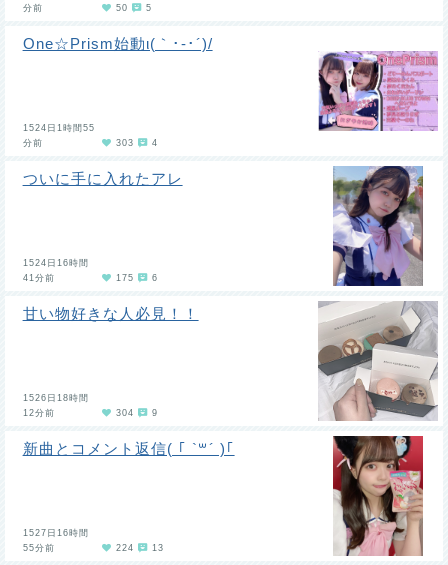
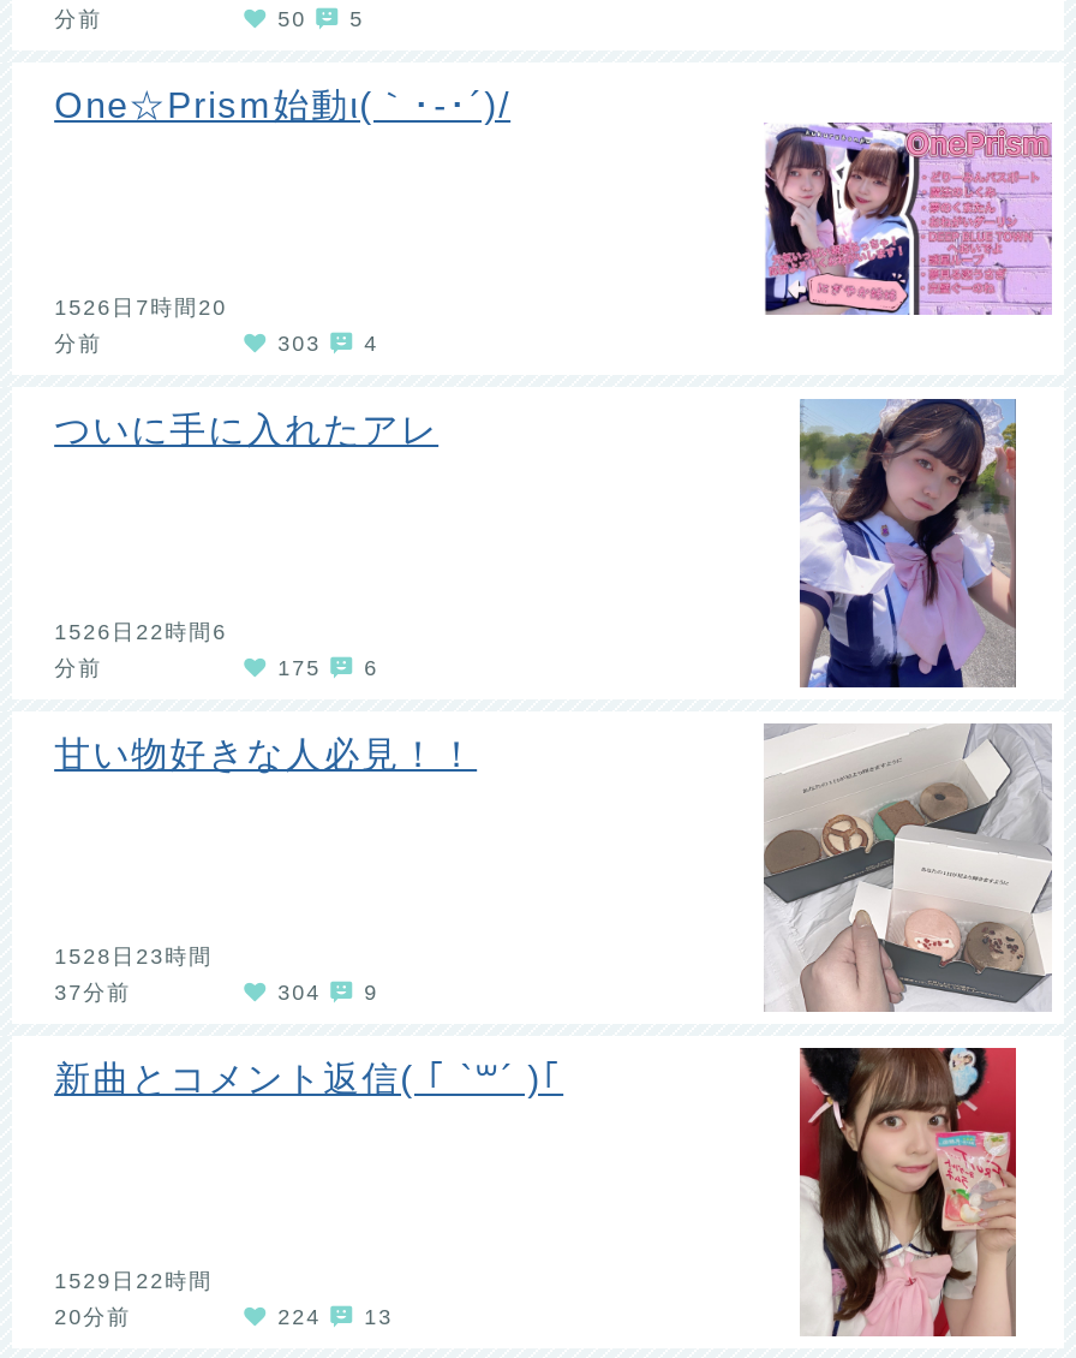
[23,123,95,133] 1524日1時間55 -> [54,296,227,320] 1526日7時間20
[23,258,89,268] 1524日16時間 -> [54,621,227,645] 1526日22時間6
[23,273,55,283] 41分前 -> [54,657,102,681] 分前
[23,393,89,403] 1526日18時間 -> [54,945,213,969] 1528日23時間
[23,408,55,418] 12分前 -> [54,981,131,1005] 37分前
[23,528,89,538] 1527日16時間 -> [54,1270,213,1294] 1529日22時間
[23,543,55,553] 55分前 -> [54,1306,131,1330] 20分前

